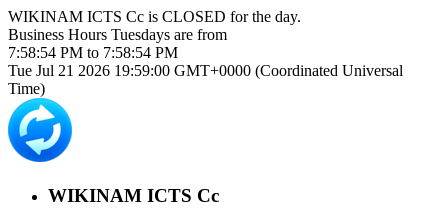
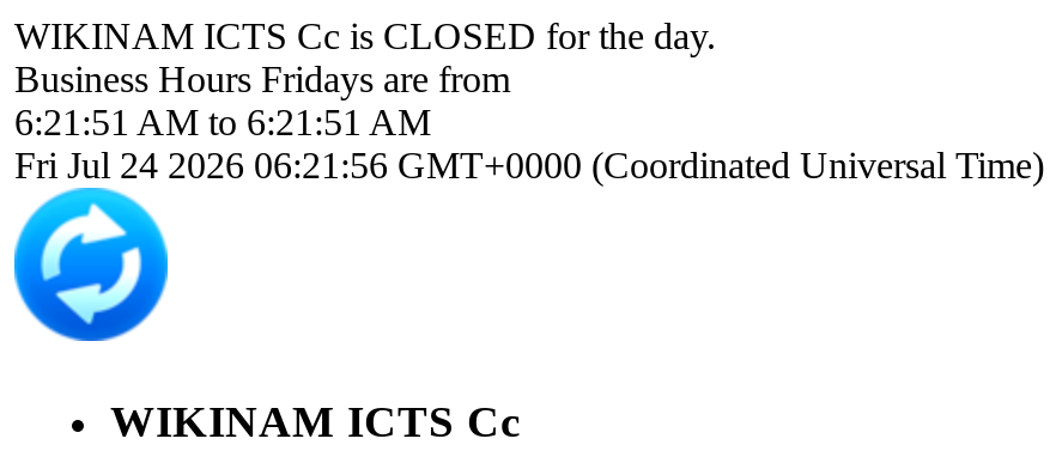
[8,26,403,97] Business Hours Tuesdays are from | 7:58:54 PM to 7:58:54 PM | Tue Jul 21 2026 19:59:00 GMT+0000 (Coordinated Universal | Time) -> [14,59,1044,185] Business Hours Fridays are from | 6:21:51 AM to 6:21:51 AM | Fri Jul 24 2026 06:21:56 GMT+0000 (Coordinated Universal Time)

